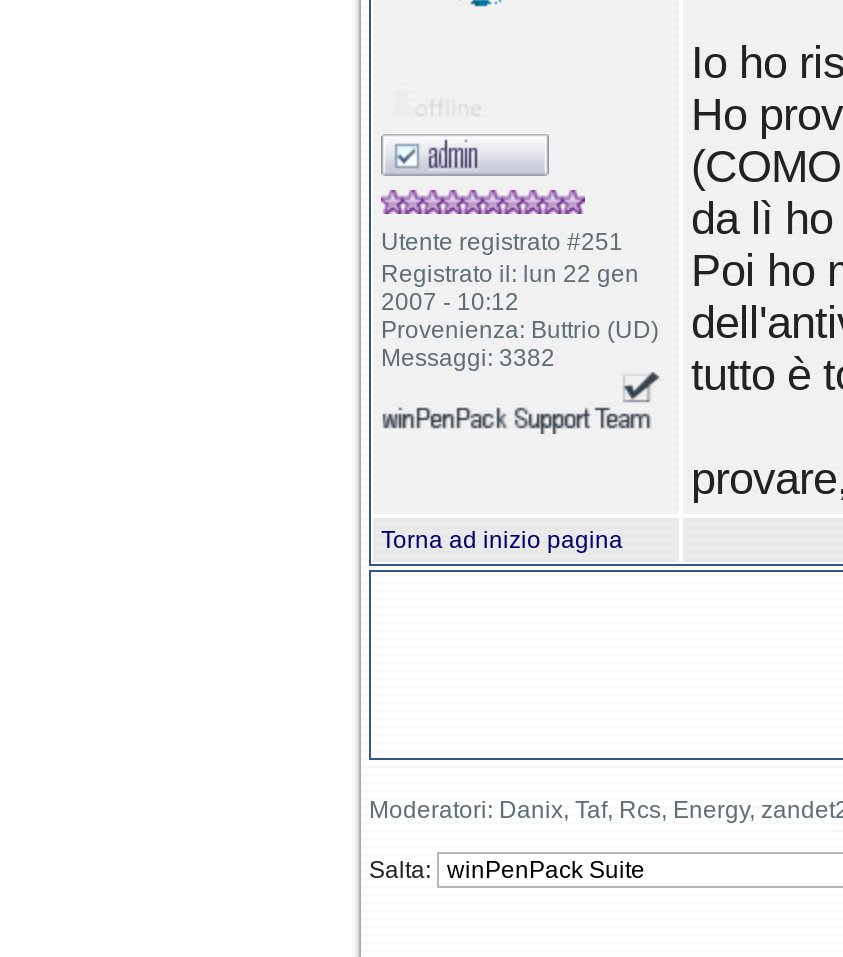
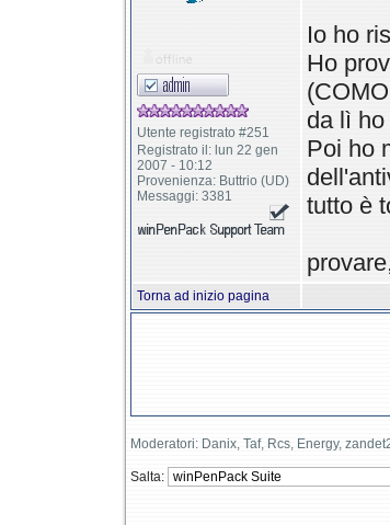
[381,344,555,372] Messaggi: 3382 -> [137,189,232,204] Messaggi: 3381

